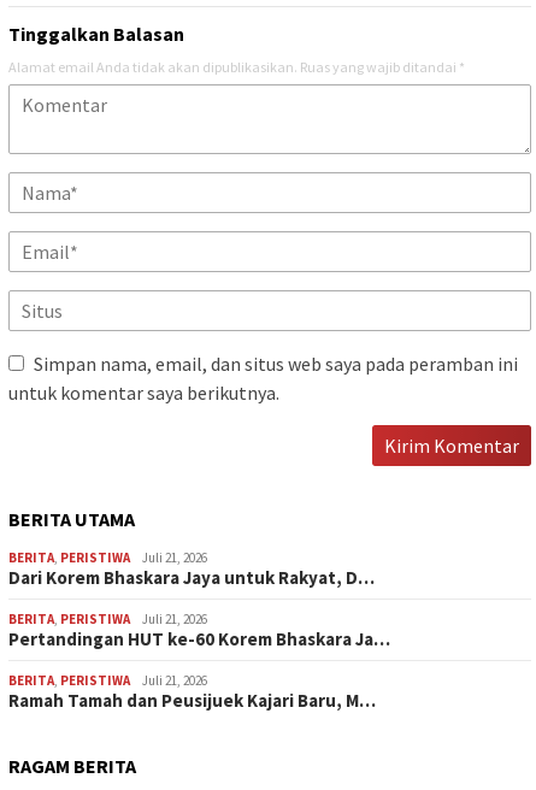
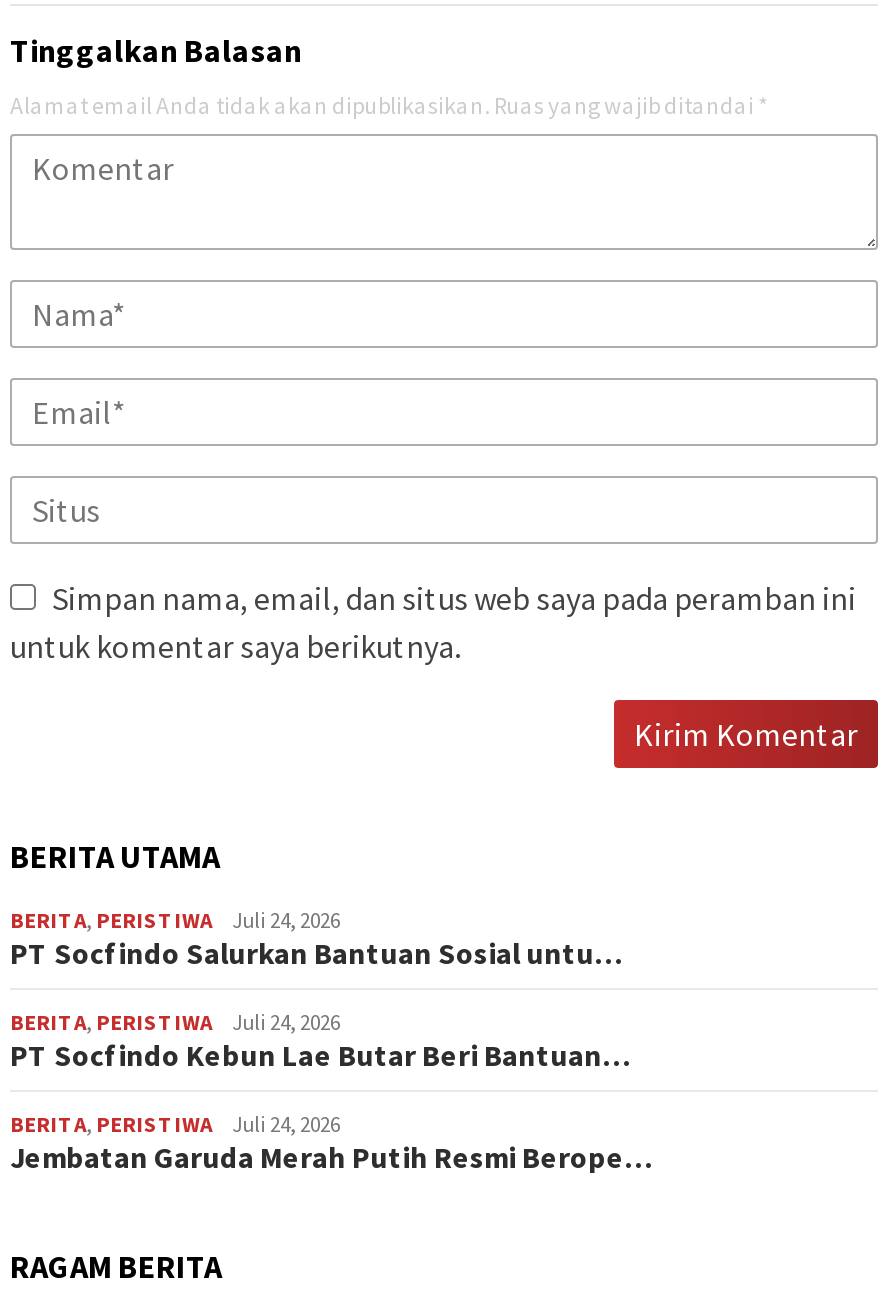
[8,549,375,589] Juli 21, 2026 | Dari Korem Bhaskara Jaya untuk Rakyat, D… -> [10,906,622,972] Juli 24, 2026 | PT Socfindo Salurkan Bantuan Sosial untu…
[8,611,390,650] Juli 21, 2026 | Pertandingan HUT ke-60 Korem Bhaskara Ja… -> [10,1008,630,1074] Juli 24, 2026 | PT Socfindo Kebun Lae Butar Beri Bantuan…
[8,672,376,712] Juli 21, 2026 | Ramah Tamah dan Peusijuek Kajari Baru, M… -> [10,1110,652,1176] Juli 24, 2026 | Jembatan Garuda Merah Putih Resmi Berope…

